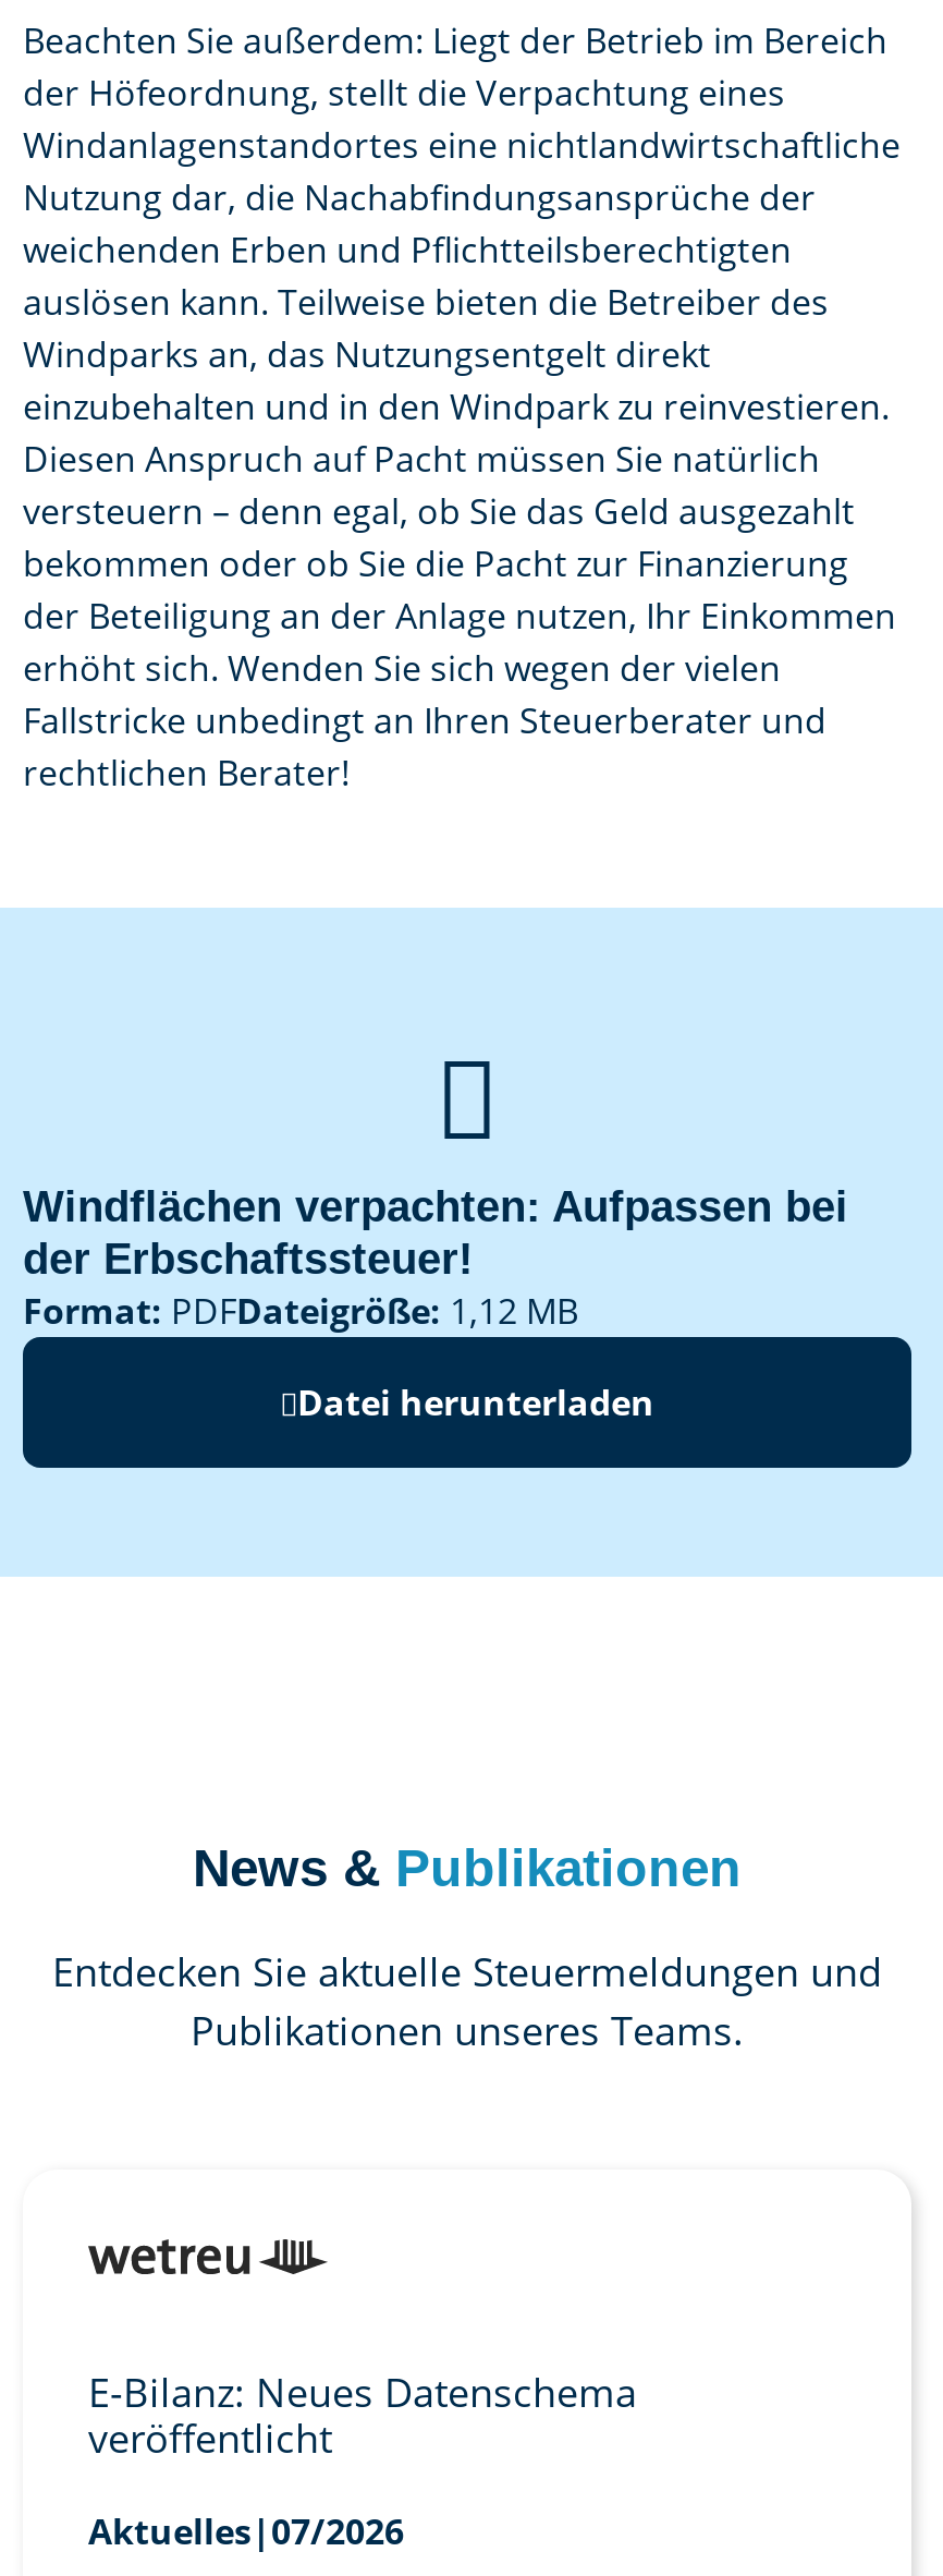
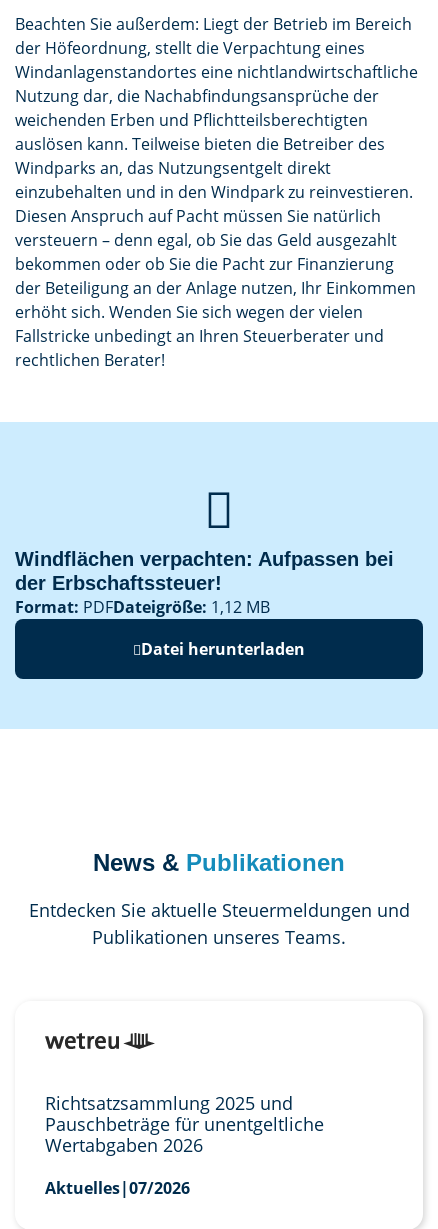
[88,2366,637,2464] E-Bilanz: Neues Datenschema | veröffentlicht -> [45,1091,324,1157] Richtsatzsammlung 2025 und | Pauschbeträge für unentgeltliche | Wertabgaben 2026

